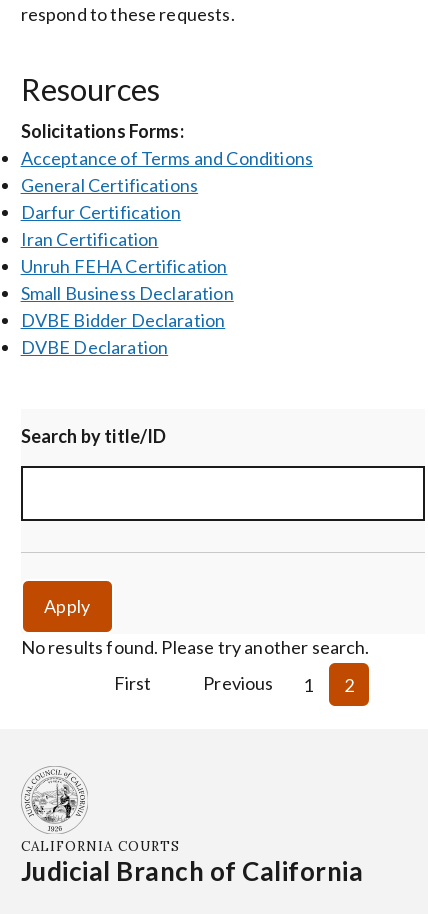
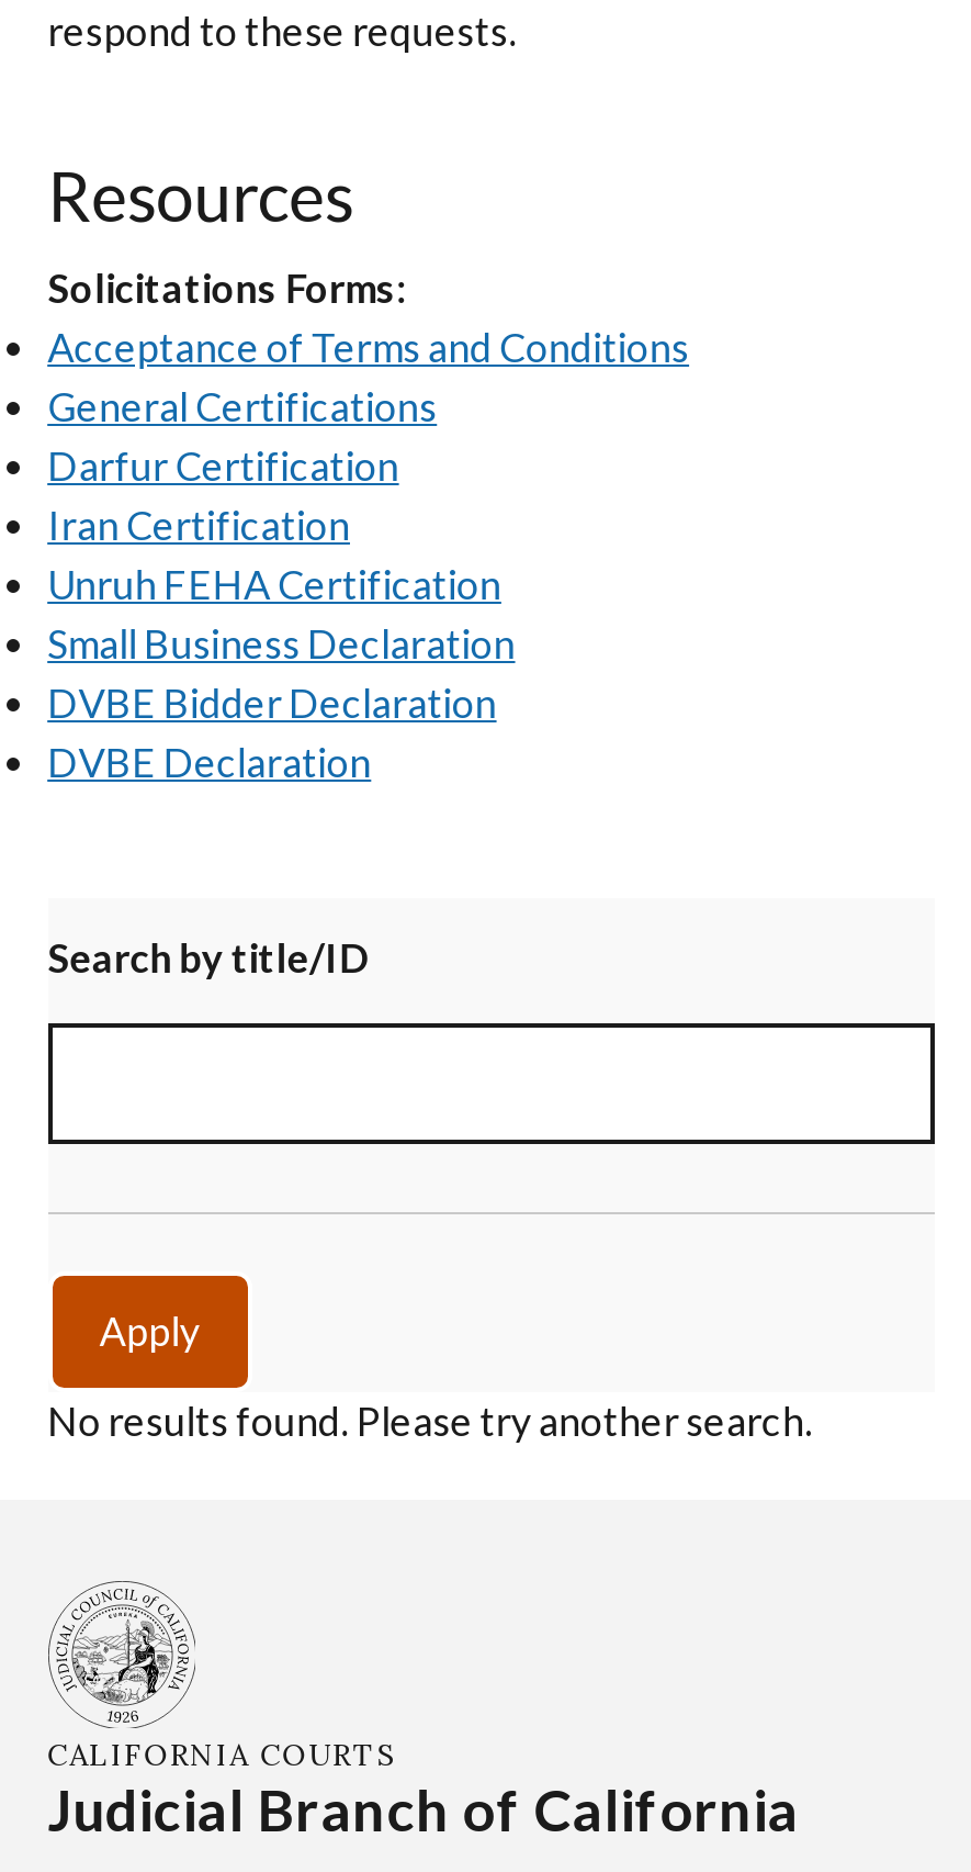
[114,672,354,696] First | Previous | 1 | 2 -> none

